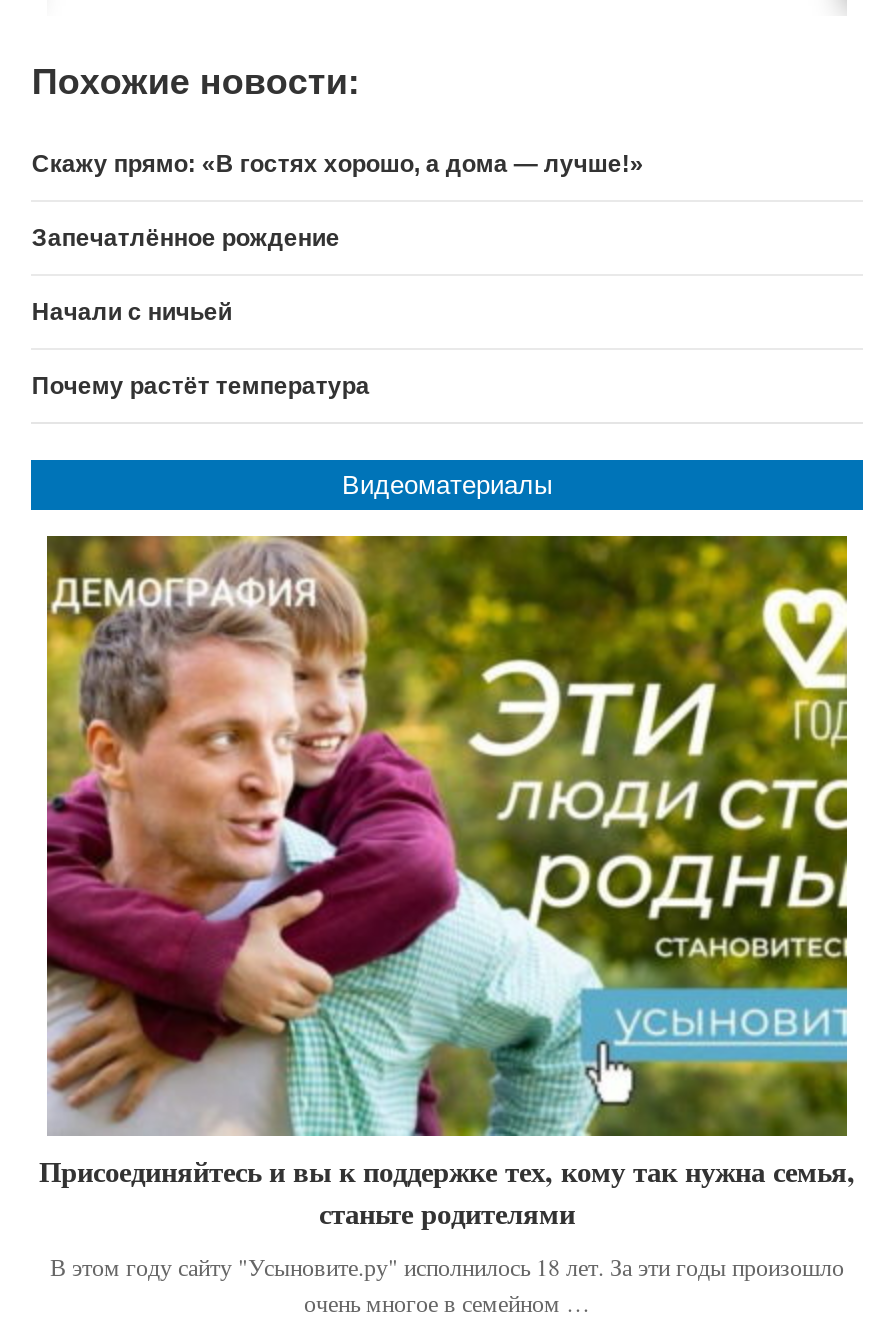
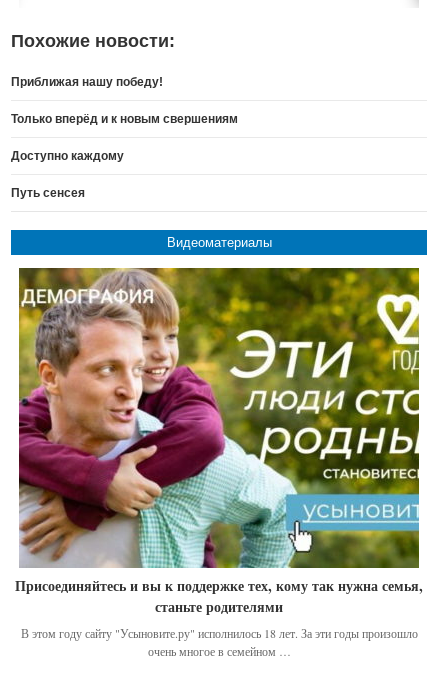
[32,150,644,178] Скажу прямо: «В гостях хорошо, а дома — лучше!» -> [11,75,163,89] Приближая нашу победу!
[32,224,340,252] Запечатлённое рождение -> [11,112,238,126] Только вперёд и к новым свершениям
[32,298,232,326] Начали с ничьей -> [11,149,124,163] Доступно каждому
[32,372,370,400] Почему растёт температура -> [11,186,85,200] Путь сенсея

